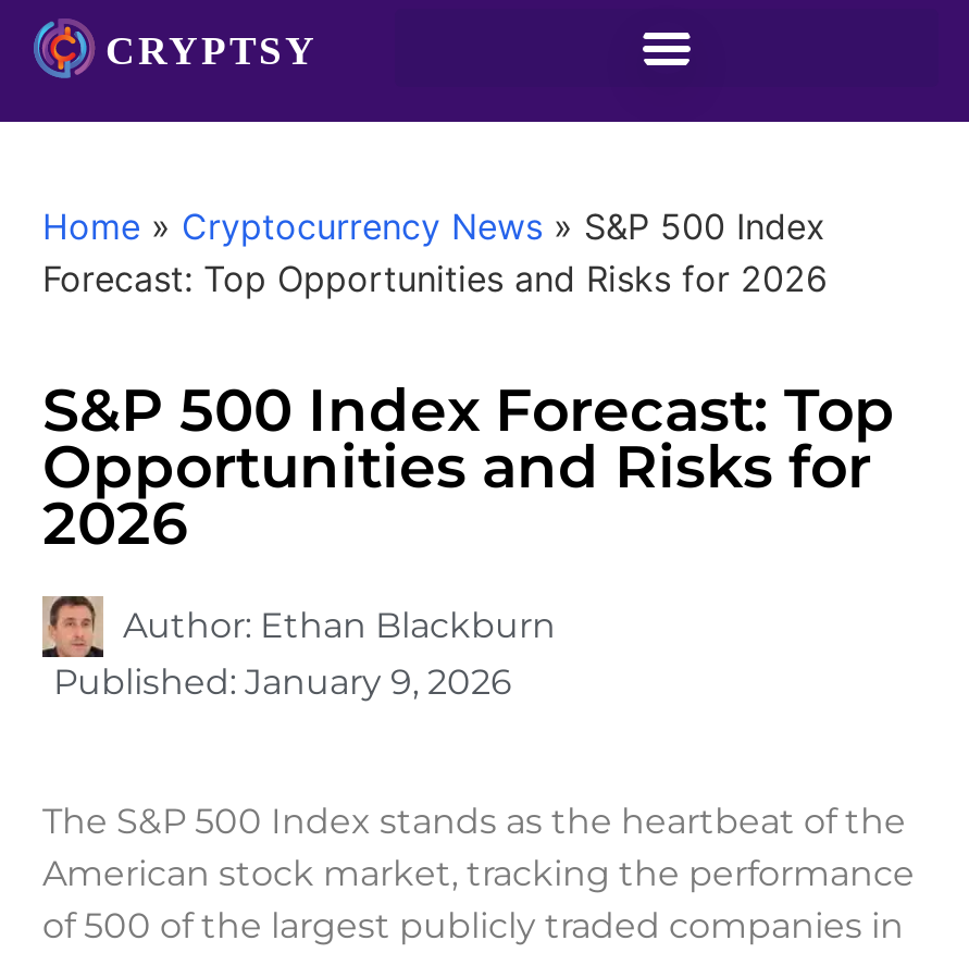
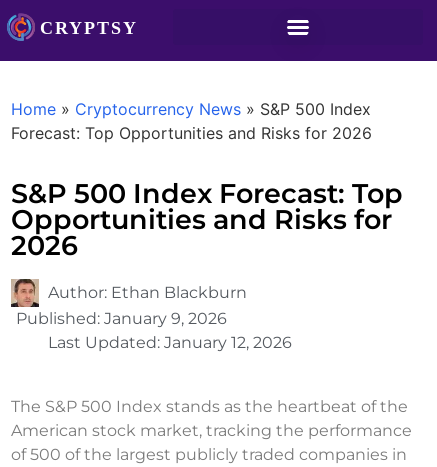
none -> [48,333,292,352] Last Updated: January 12, 2026

